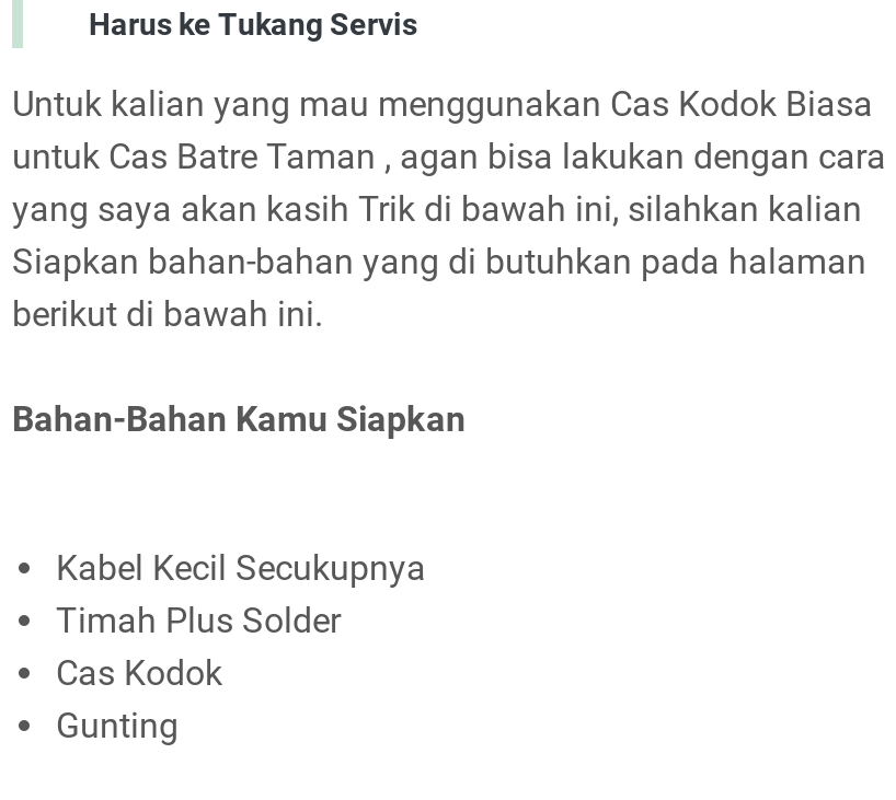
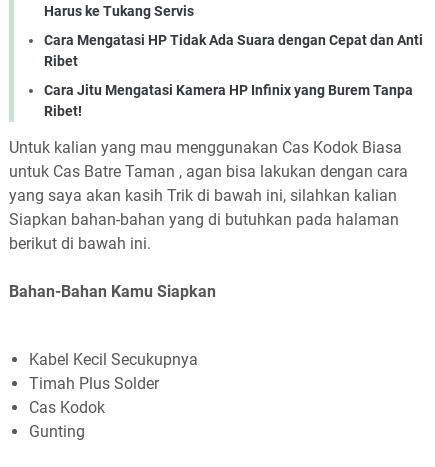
none -> [44,32,423,119] Cara Mengatasi HP Tidak Ada Suara dengan Cepat dan Anti | Ribet | Cara Jitu Mengatasi Kamera HP Infinix yang Burem Tanpa | Ribet!

